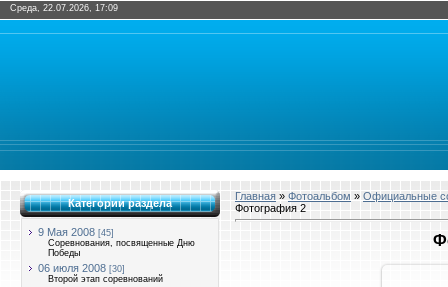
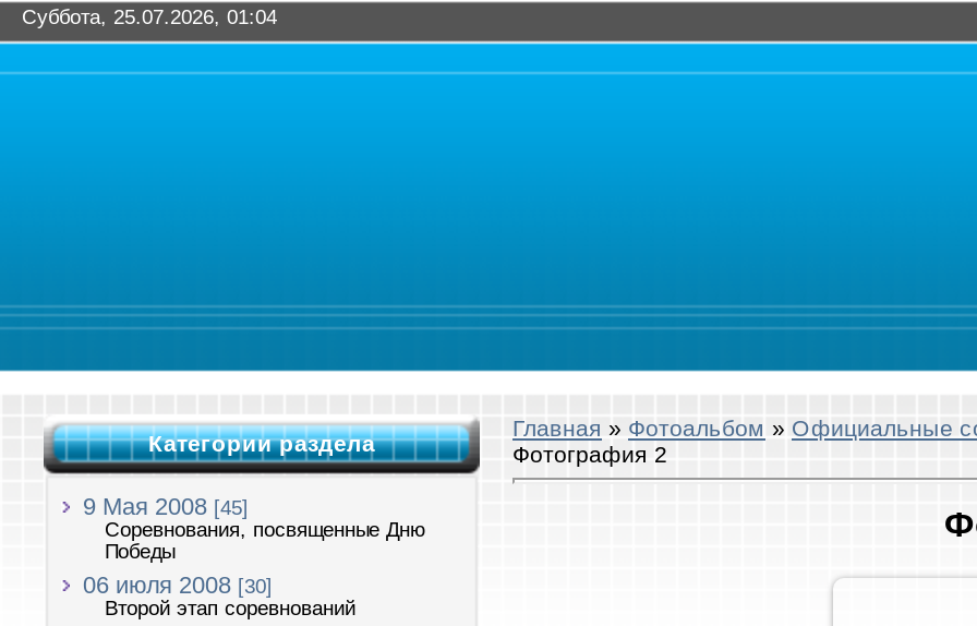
[10,3,118,13] Среда, 22.07.2026, 17:09 -> [22,7,277,28] Суббота, 25.07.2026, 01:04

